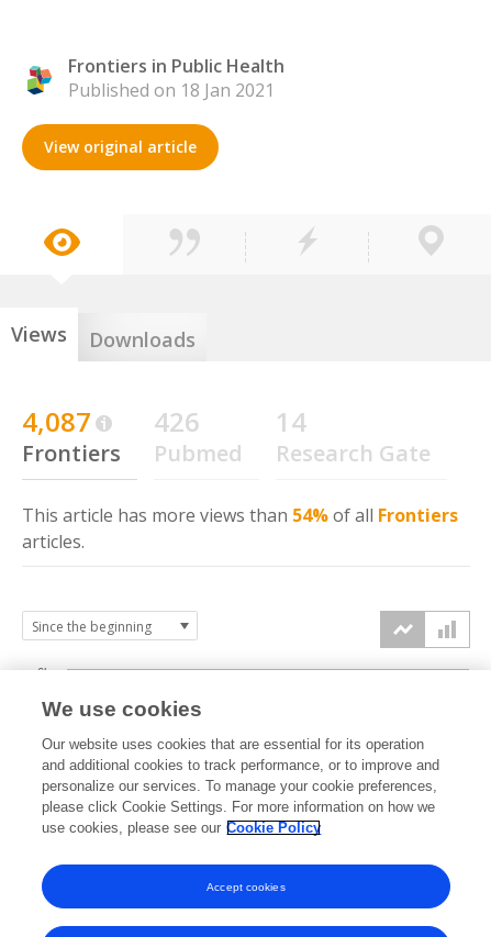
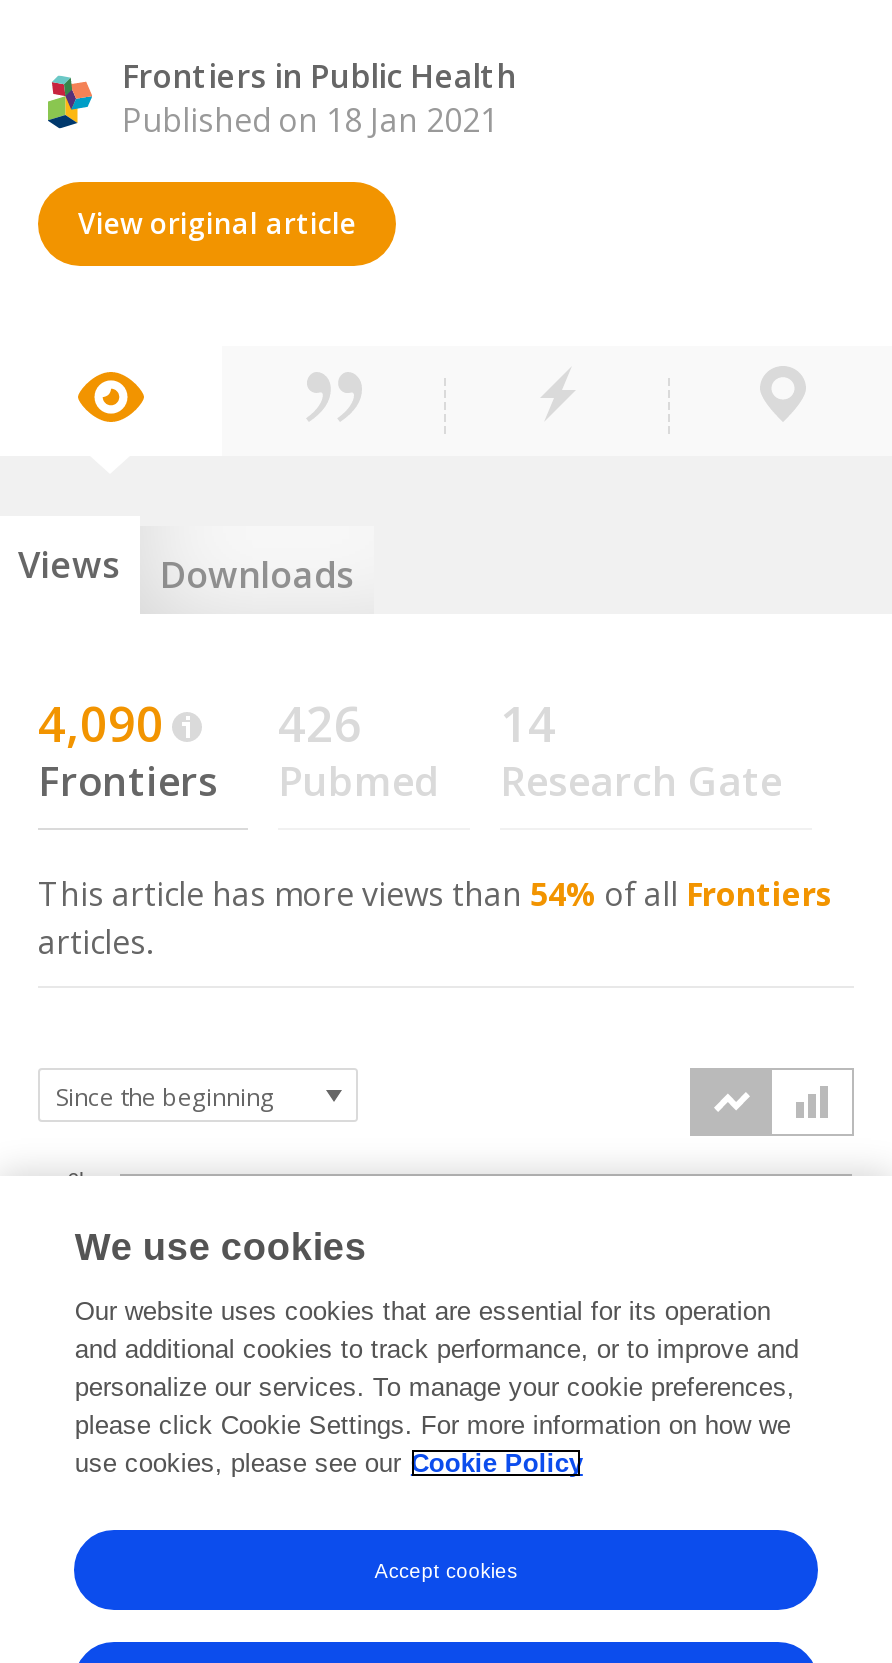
[22,403,91,439] 4,087 -> [38,690,164,756] 4,090

